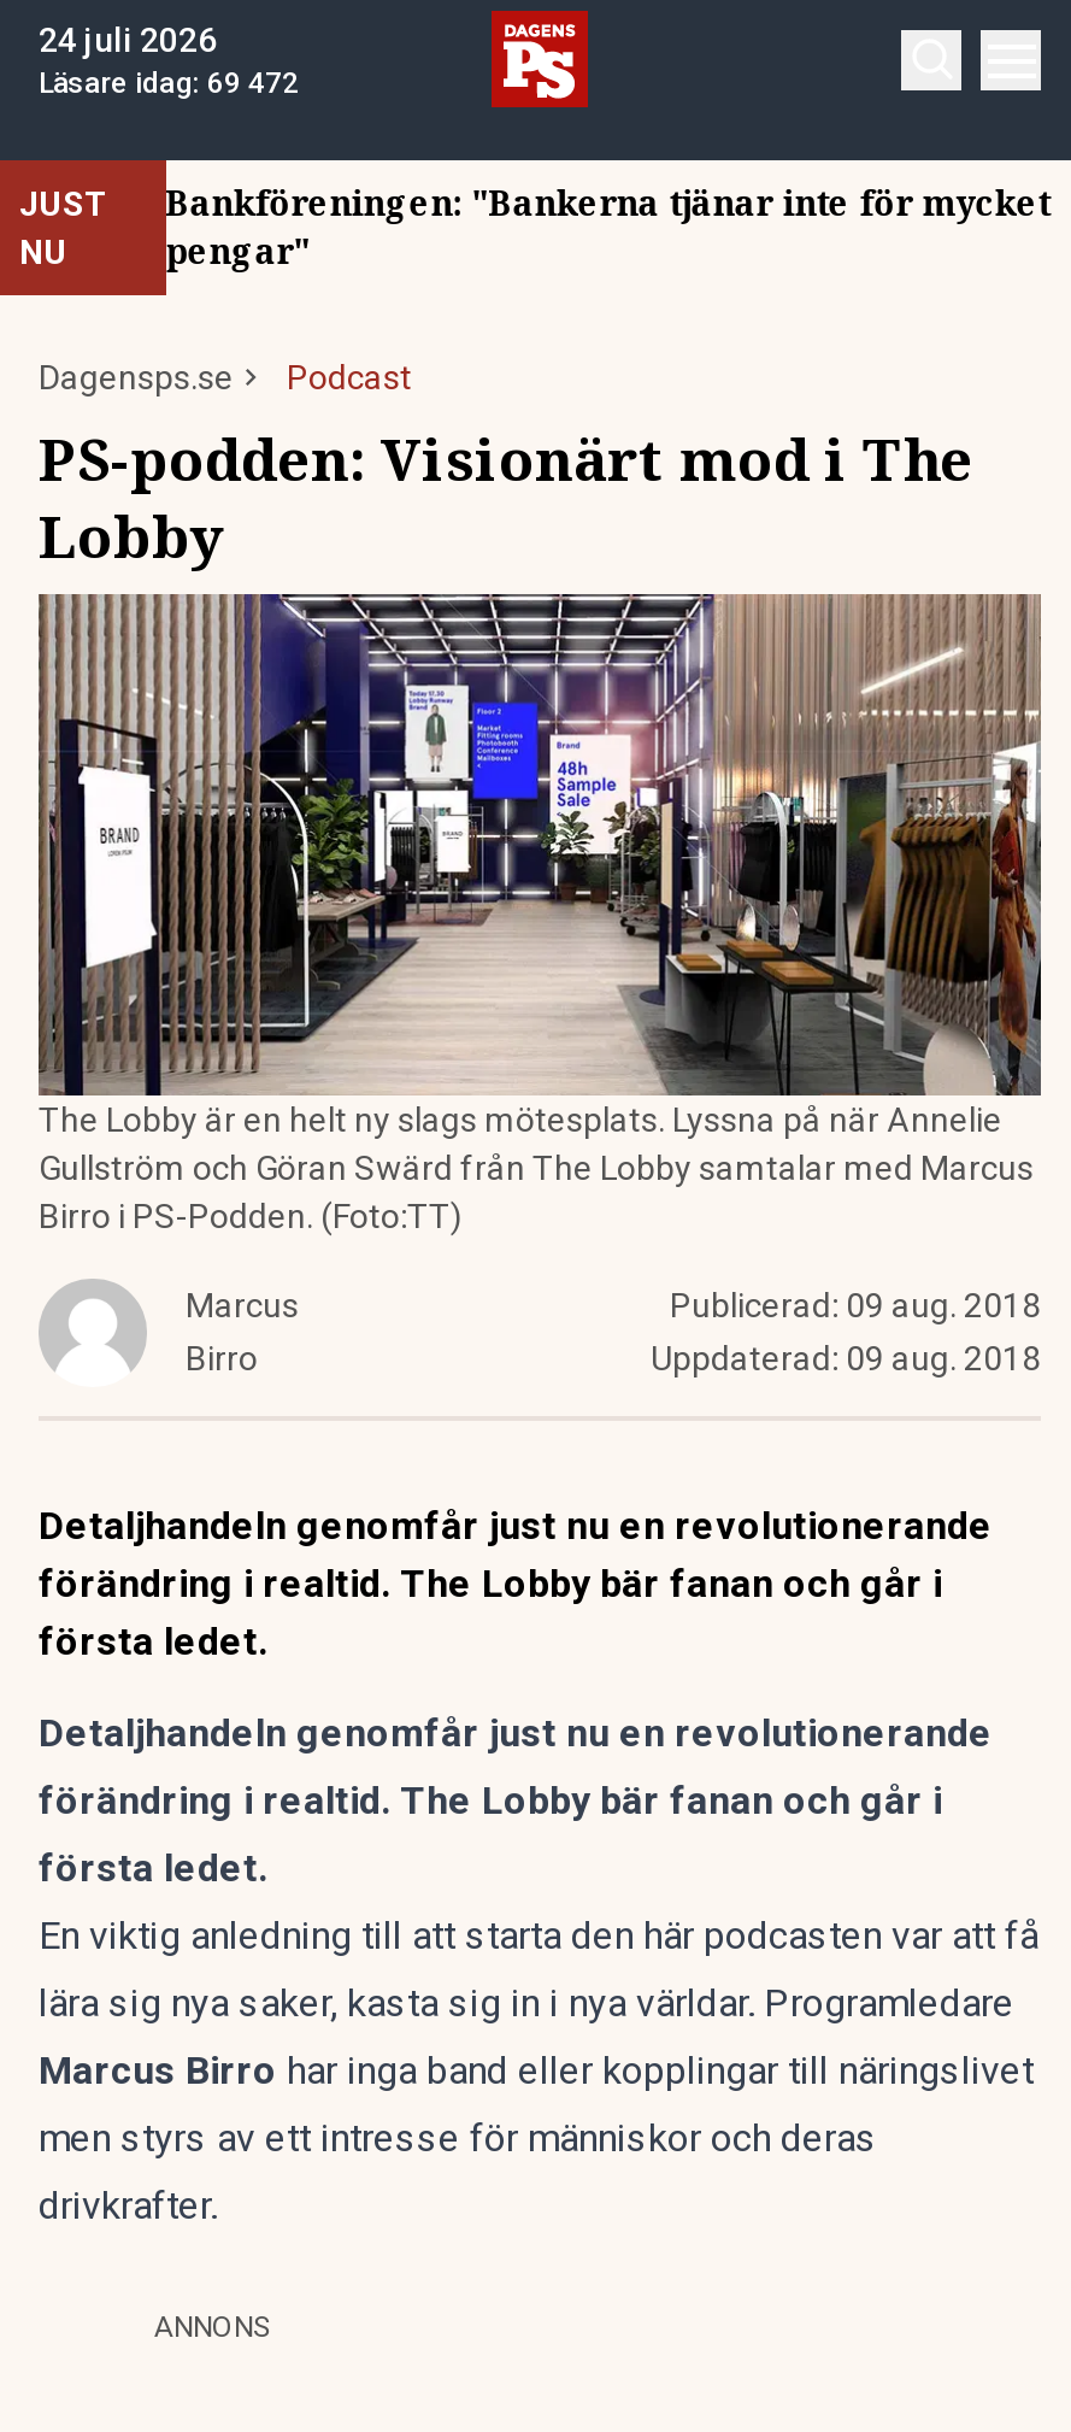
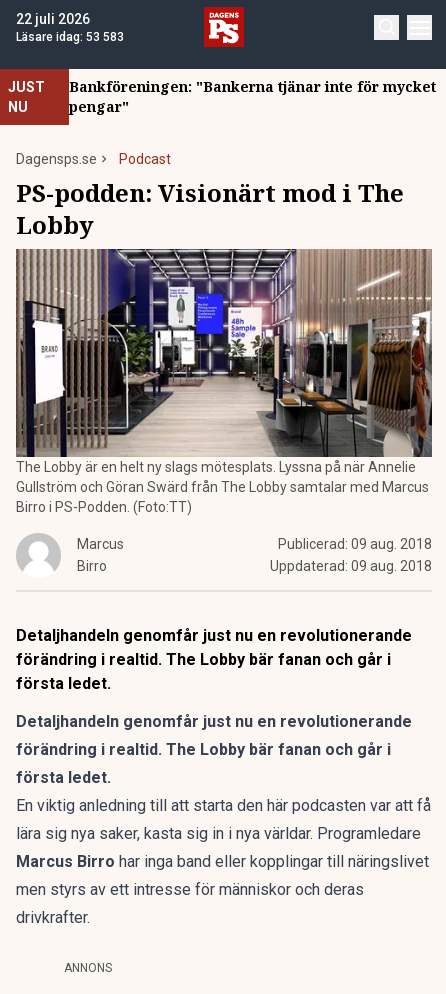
[39,20,217,59] 24 juli 2026 -> [16,11,90,27] 22 juli 2026
[39,66,299,100] Läsare idag: 69 472 -> [16,30,124,44] Läsare idag: 53 583

